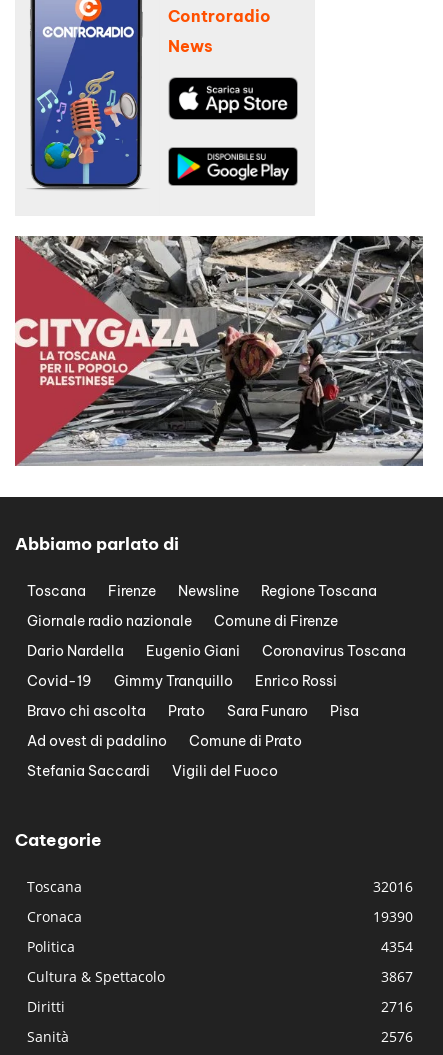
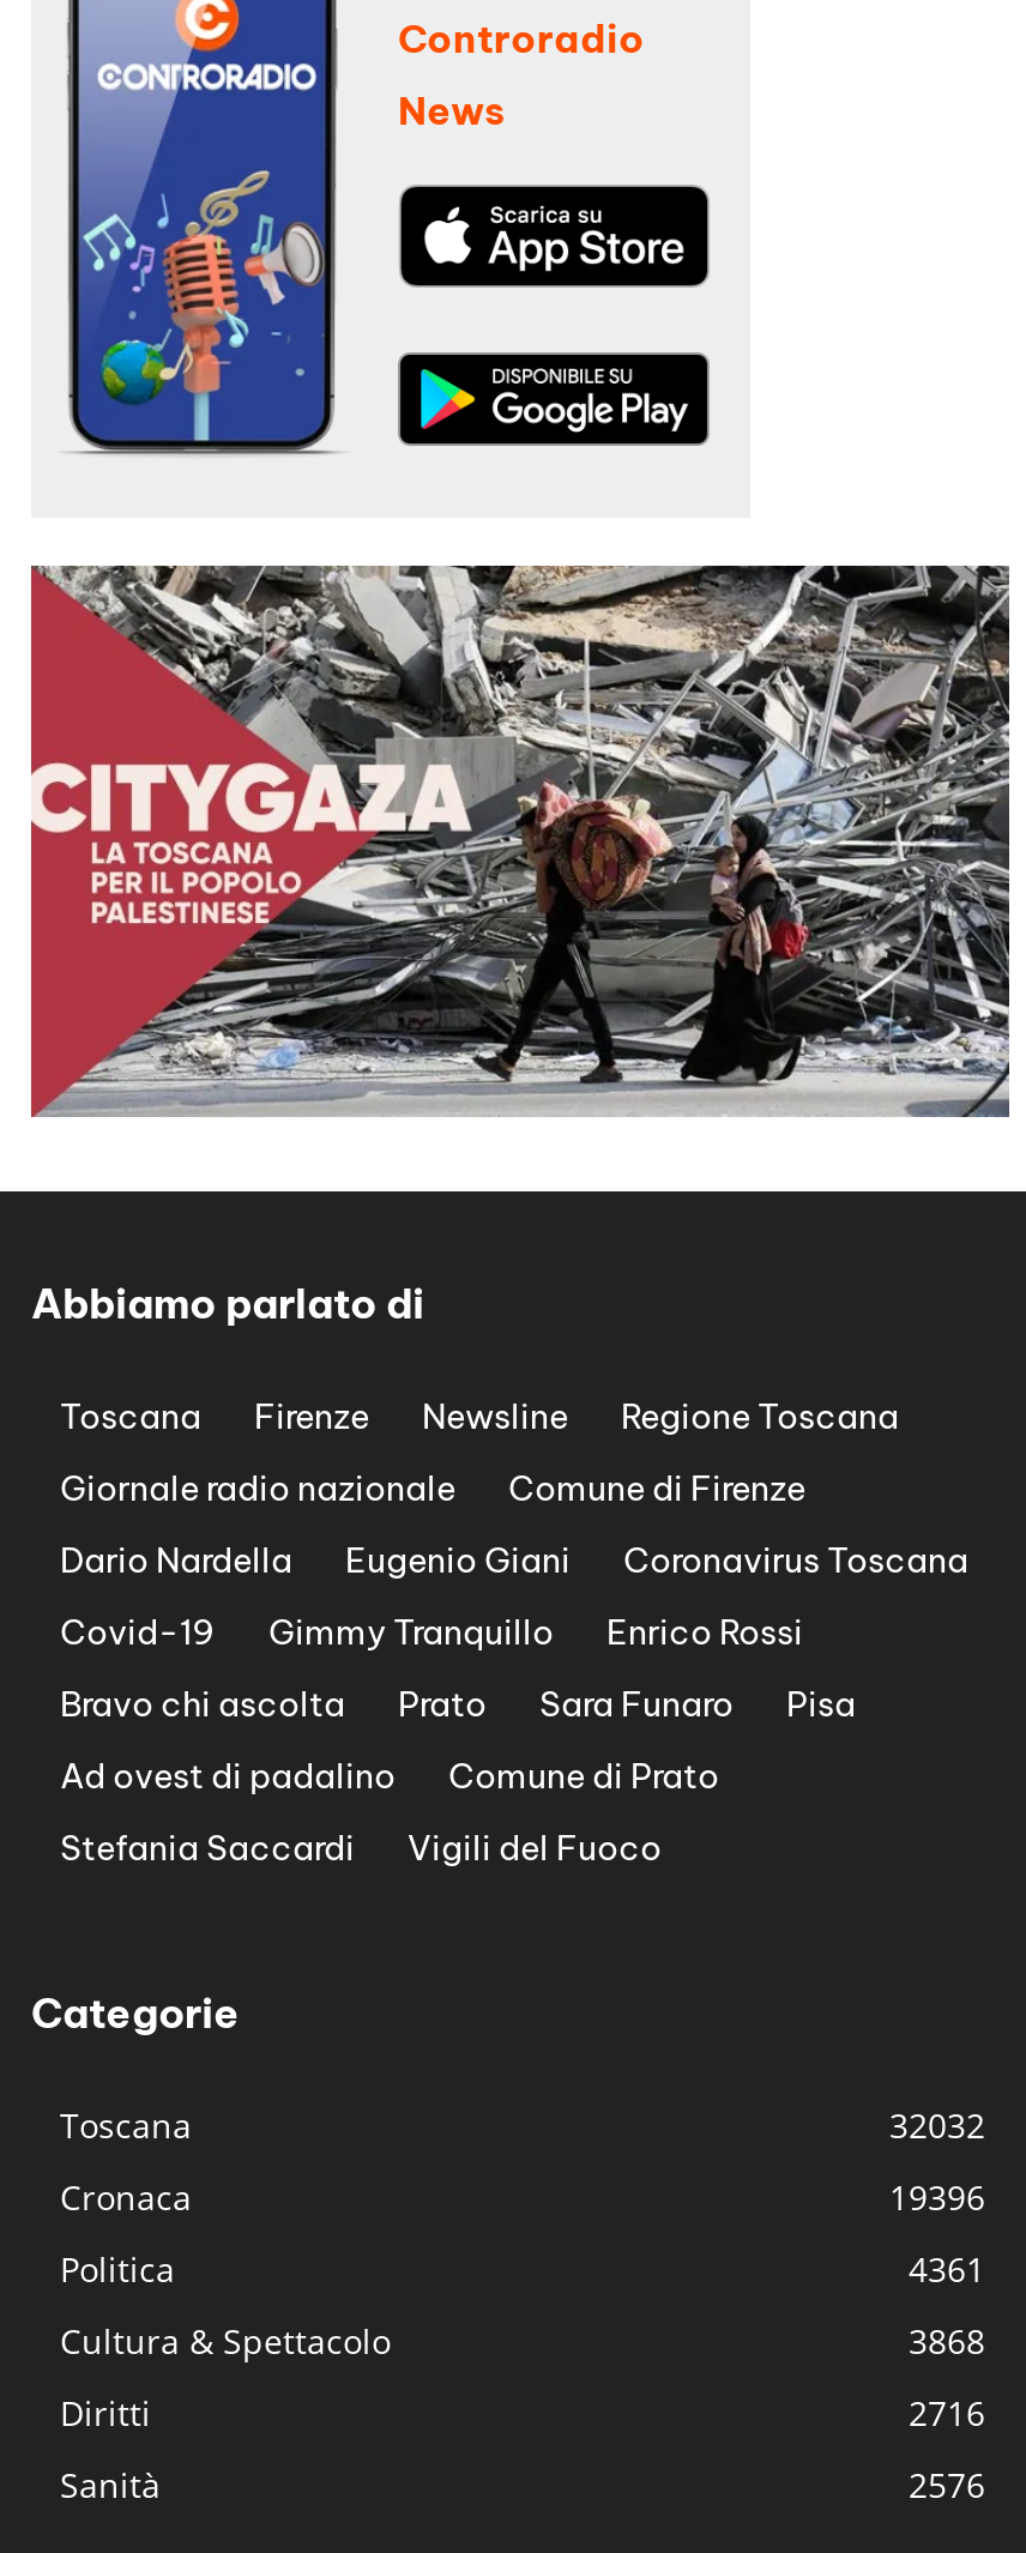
[373,877,413,896] 32016 -> [889,2101,985,2147] 32032
[373,907,413,926] 19390 -> [889,2173,985,2219] 19396
[381,937,413,956] 4354 -> [909,2245,985,2291] 4361
[381,967,413,986] 3867 -> [909,2317,985,2363] 3868

